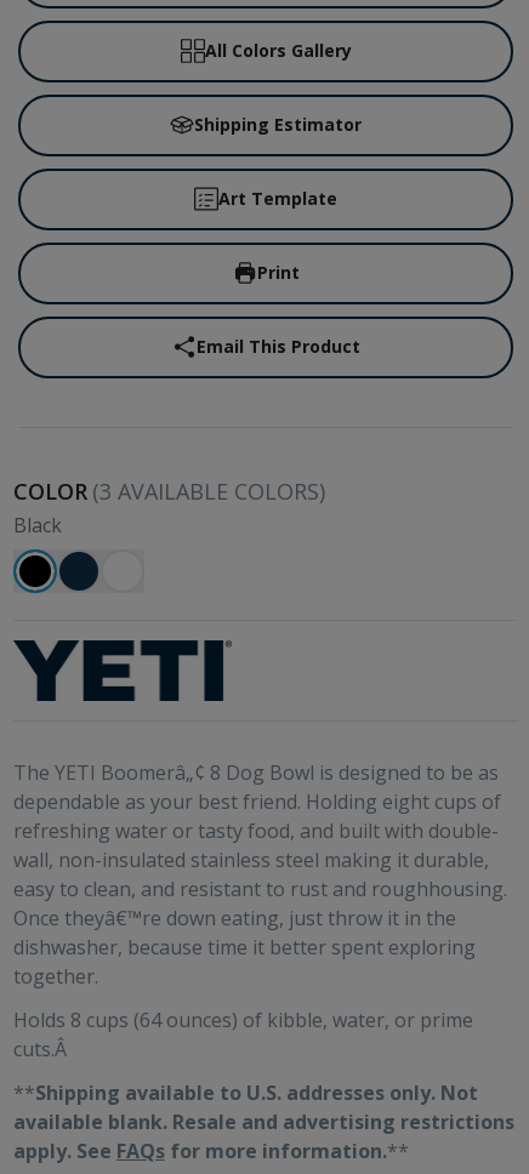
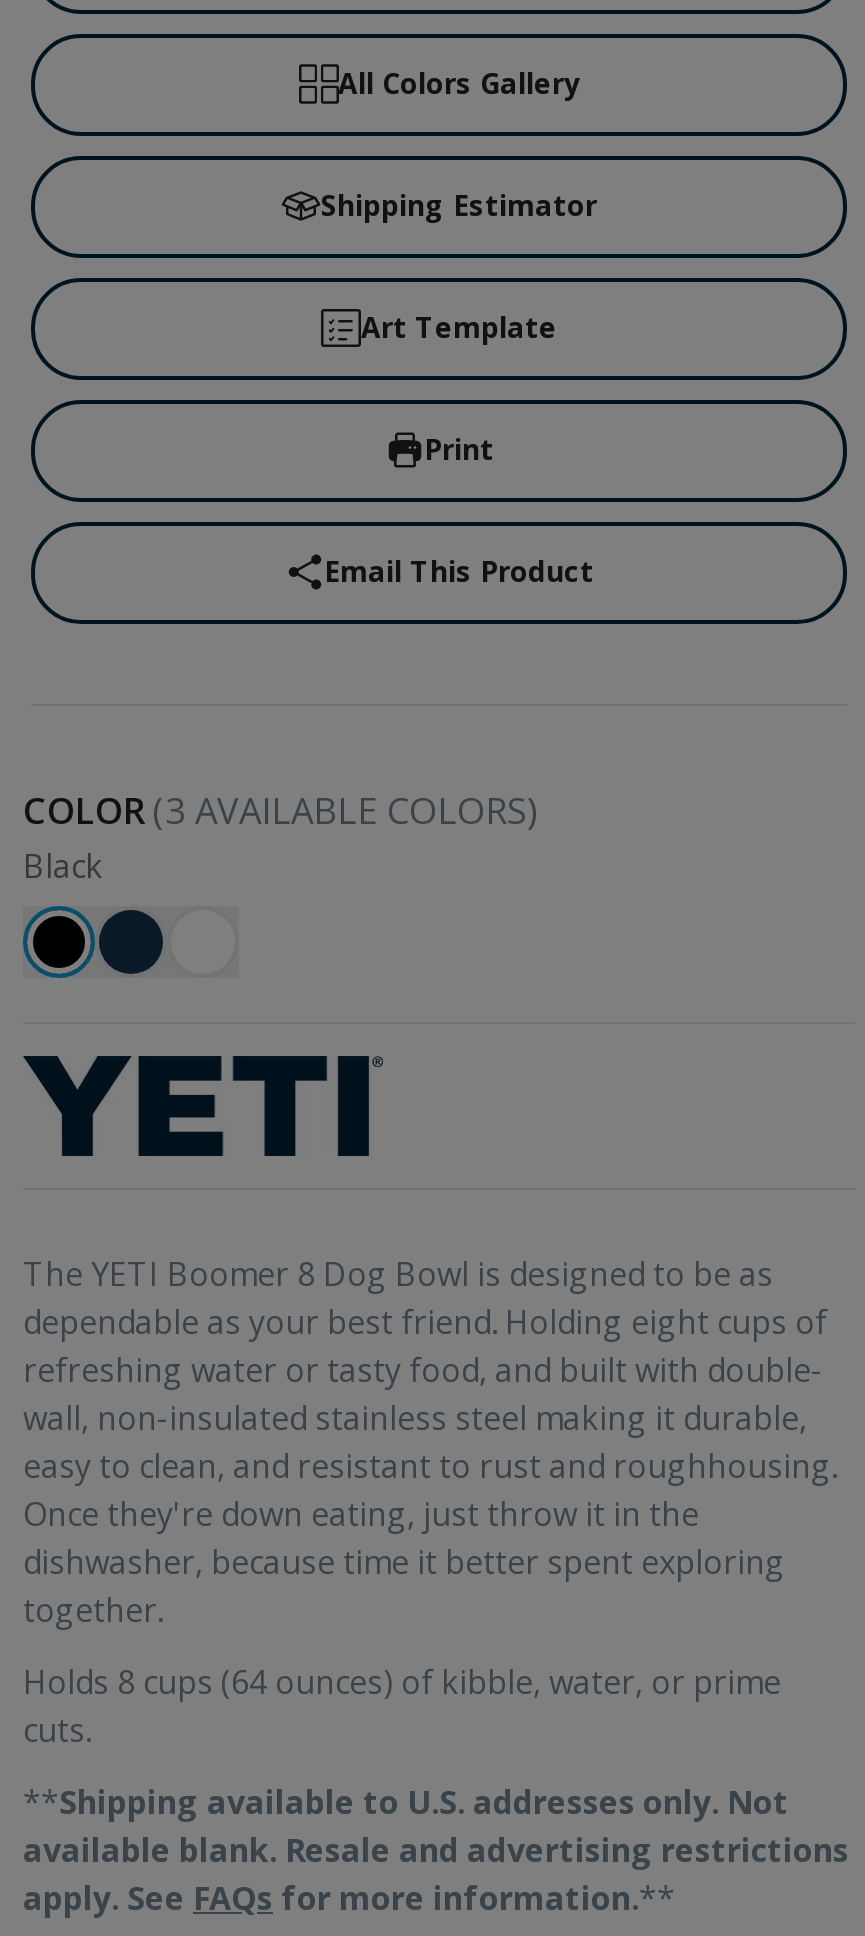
[13,759,499,786] The YETI Boomerâ„¢ 8 Dog Bowl is designed to be as -> [23,1252,773,1296] The YETI Boomer 8 Dog Bowl is designed to be as
[13,905,456,931] Once theyâ€™re down eating, just throw it in the -> [23,1492,699,1536] Once they're down eating, just throw it in the
[13,1036,72,1062] cuts.Â -> [23,1708,91,1752] cuts.

